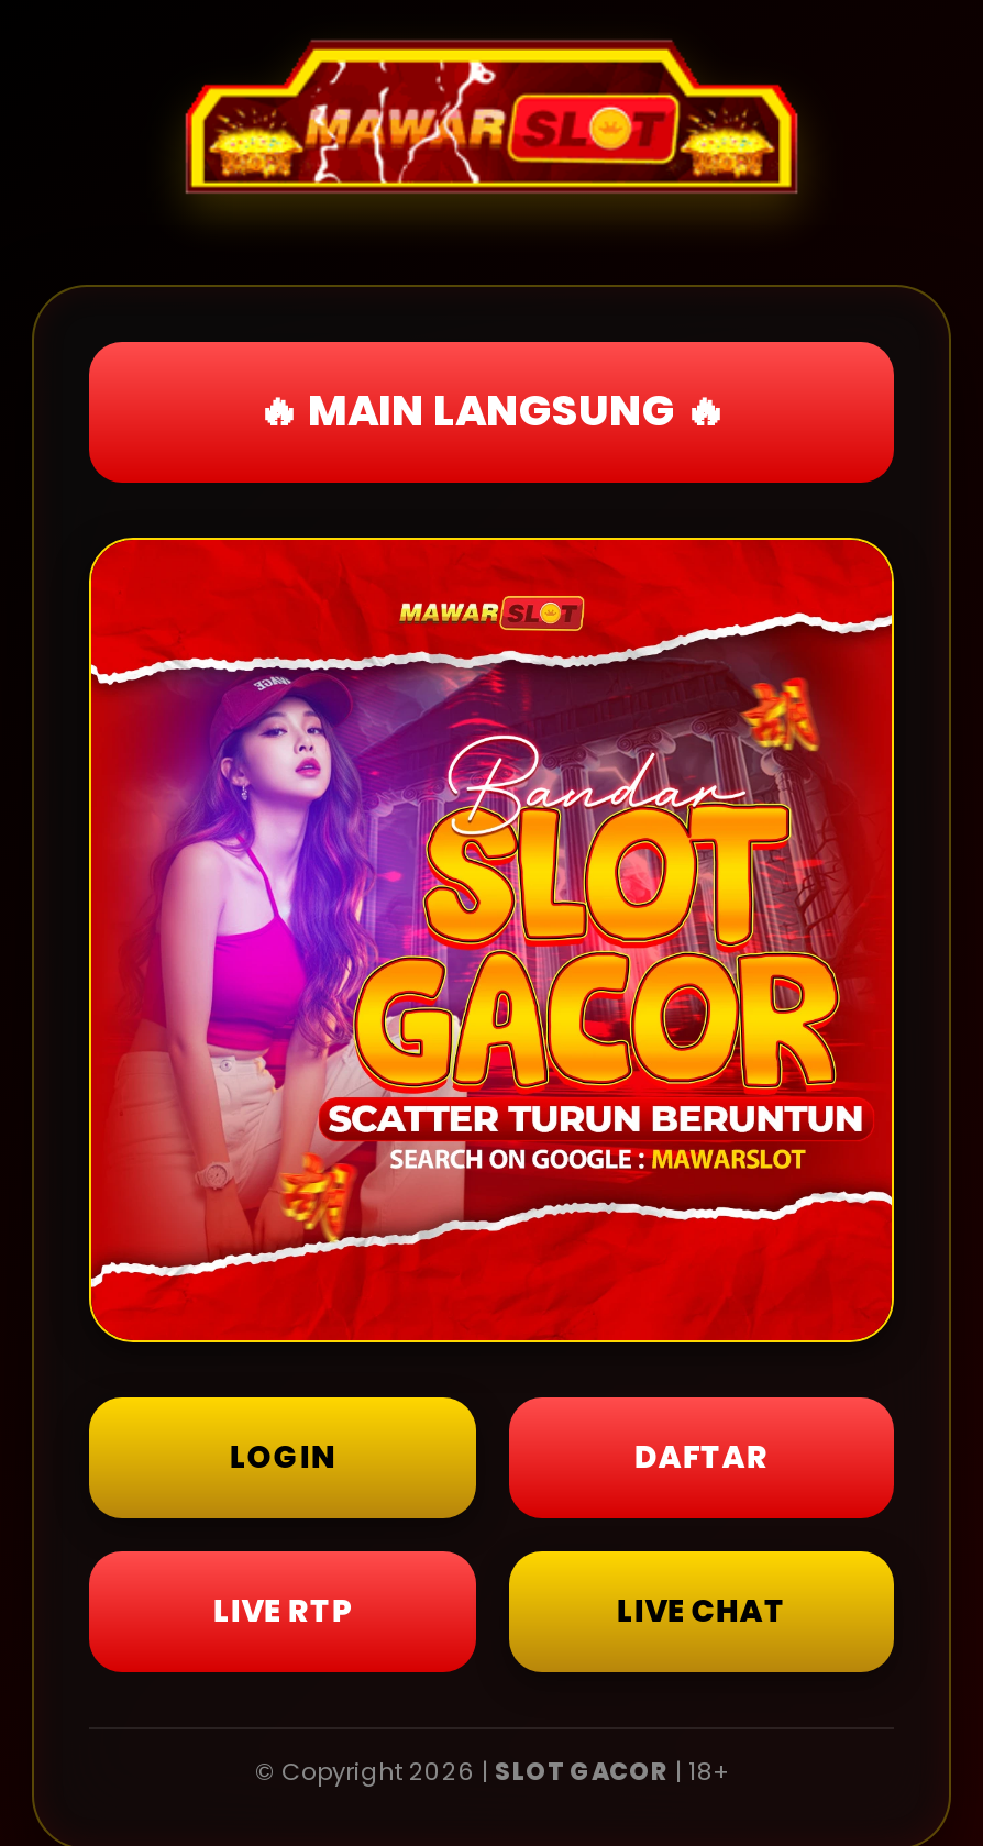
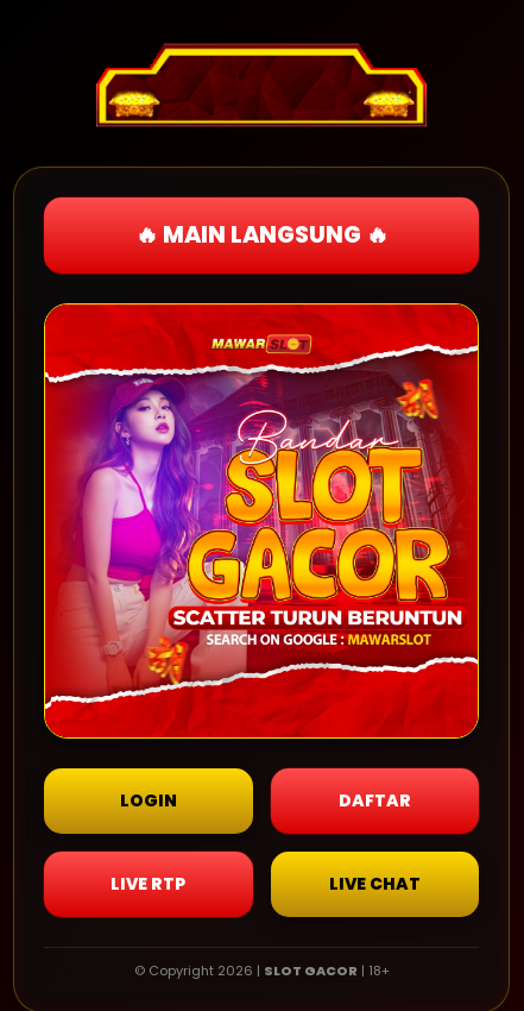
[184,38,802,210] [image] -> [96,34,428,127] [image]

